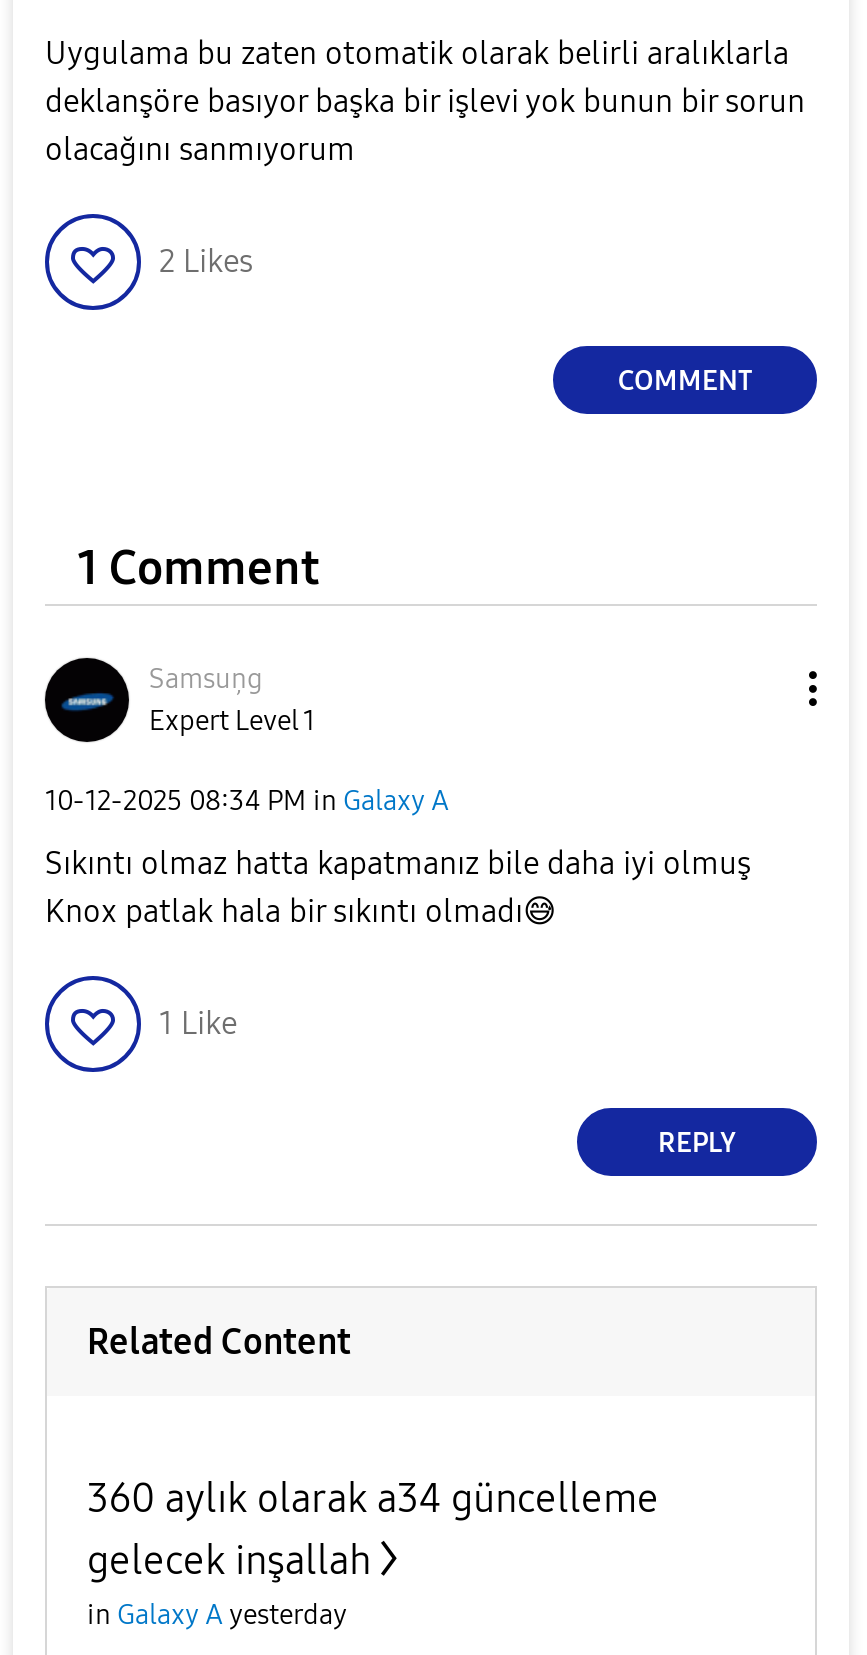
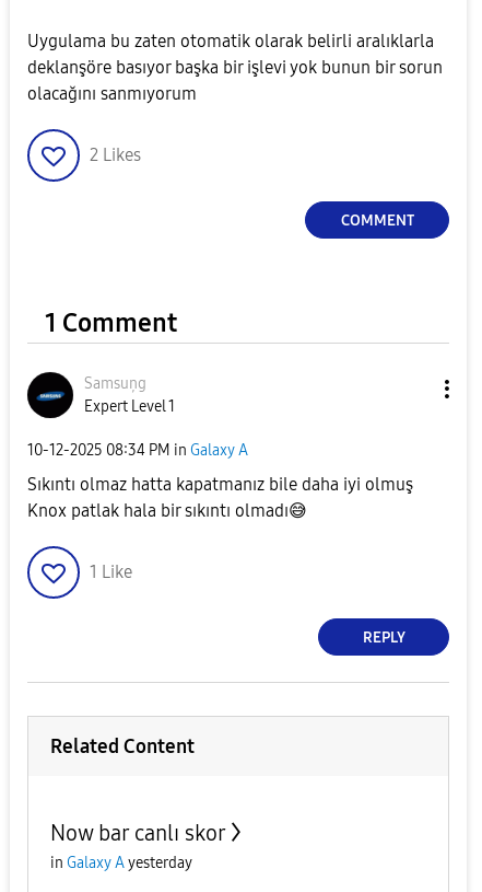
[87,1475,659,1585] 360 aylık olarak a34 güncelleme | gelecek inşallah -> [50,820,226,847] Now bar canlı skor

